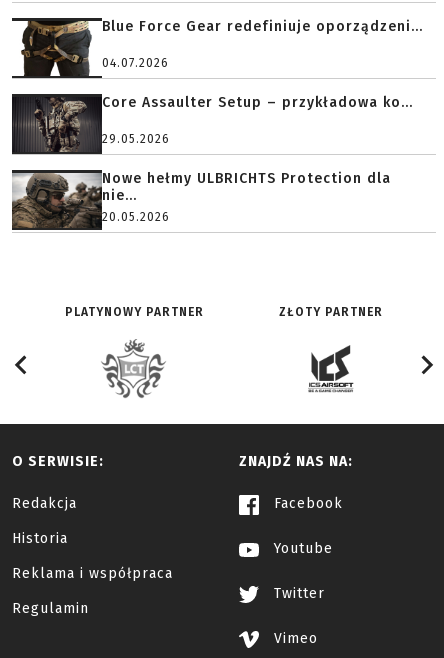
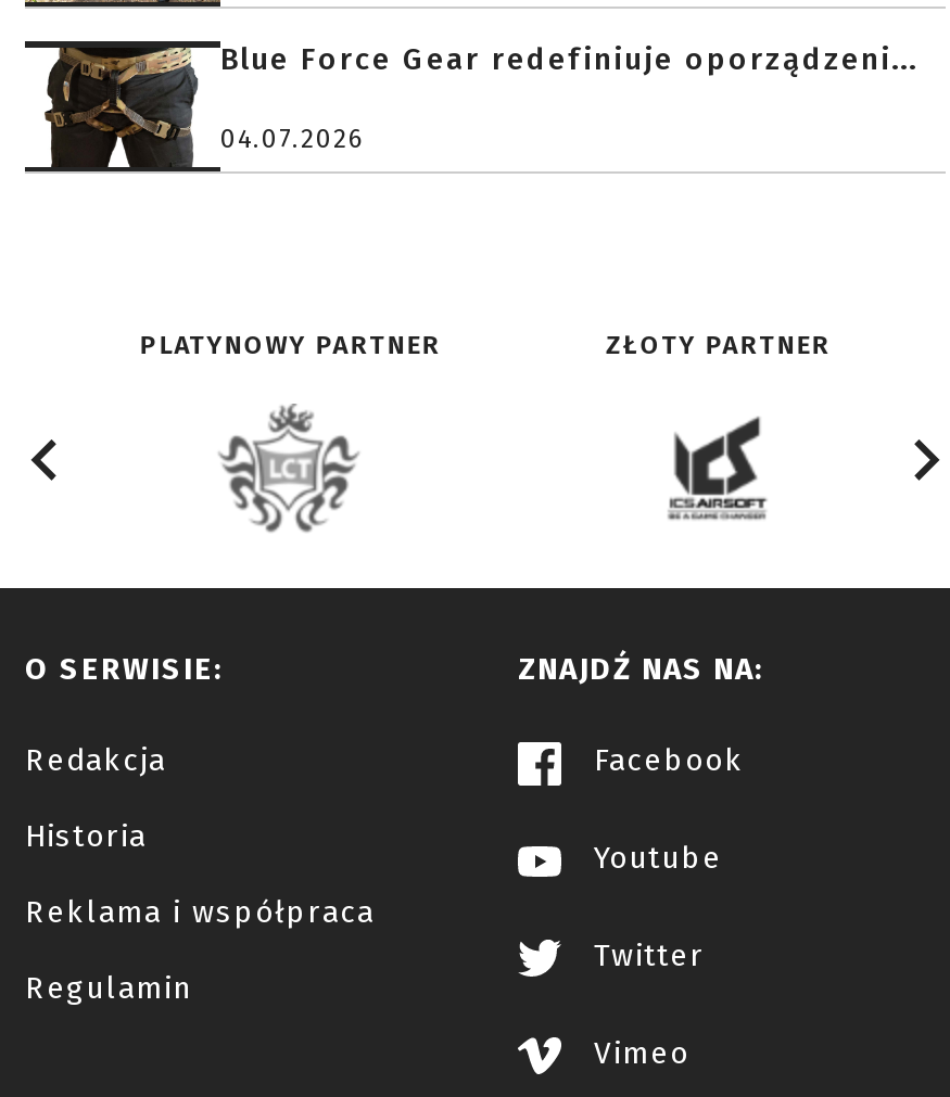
[13,93,413,224] [image] | Core Assaulter Setup – przykładowa ko... | 29.05.2026 | Nowe hełmy ULBRICHTS Protection dla | nie... | 20.05.2026 -> none
[11,169,88,231] [image] -> none

